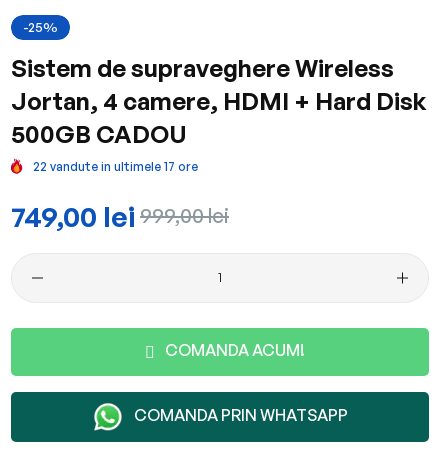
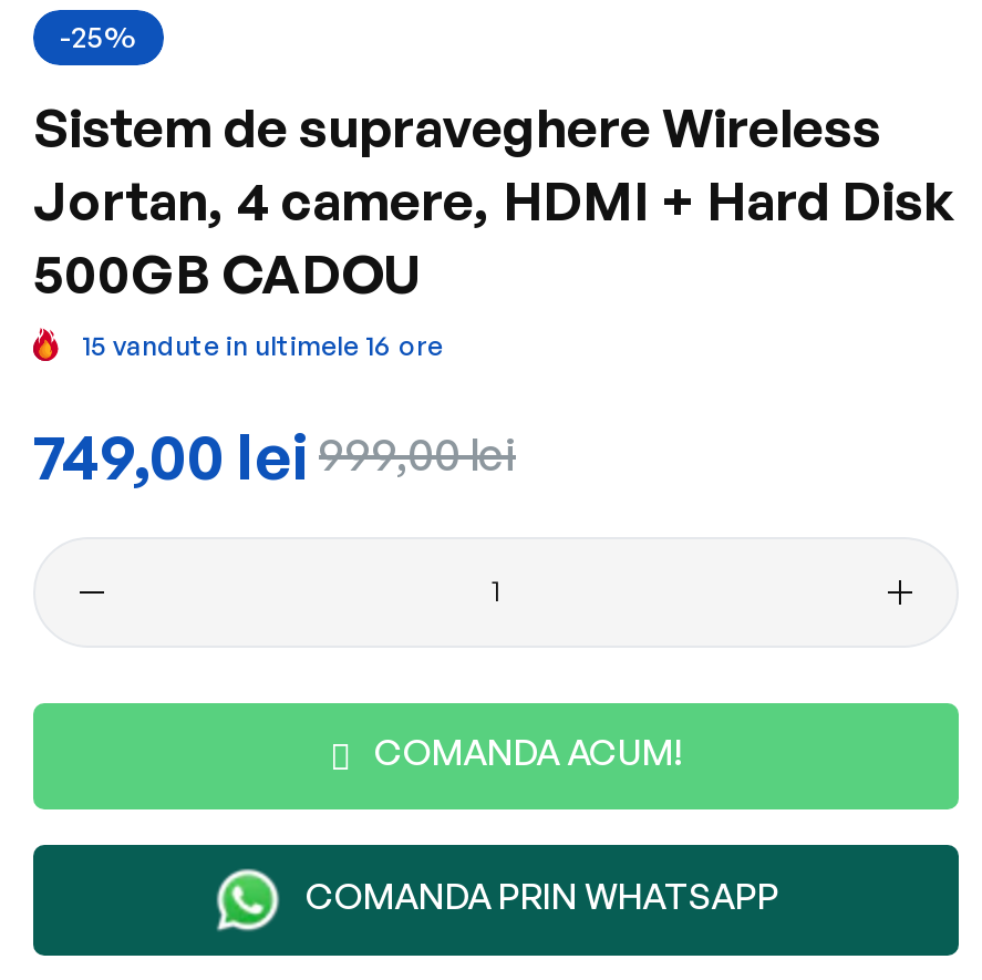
[33,159,198,174] 22 vandute in ultimele 17 ore -> [82,328,443,361] 15 vandute in ultimele 16 ore

